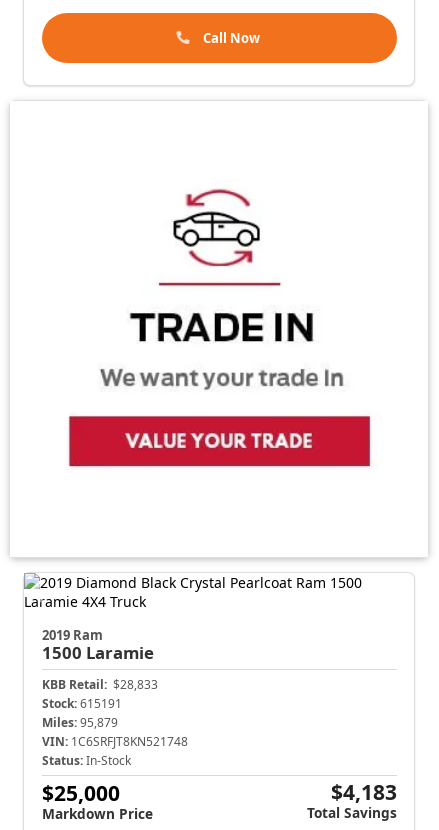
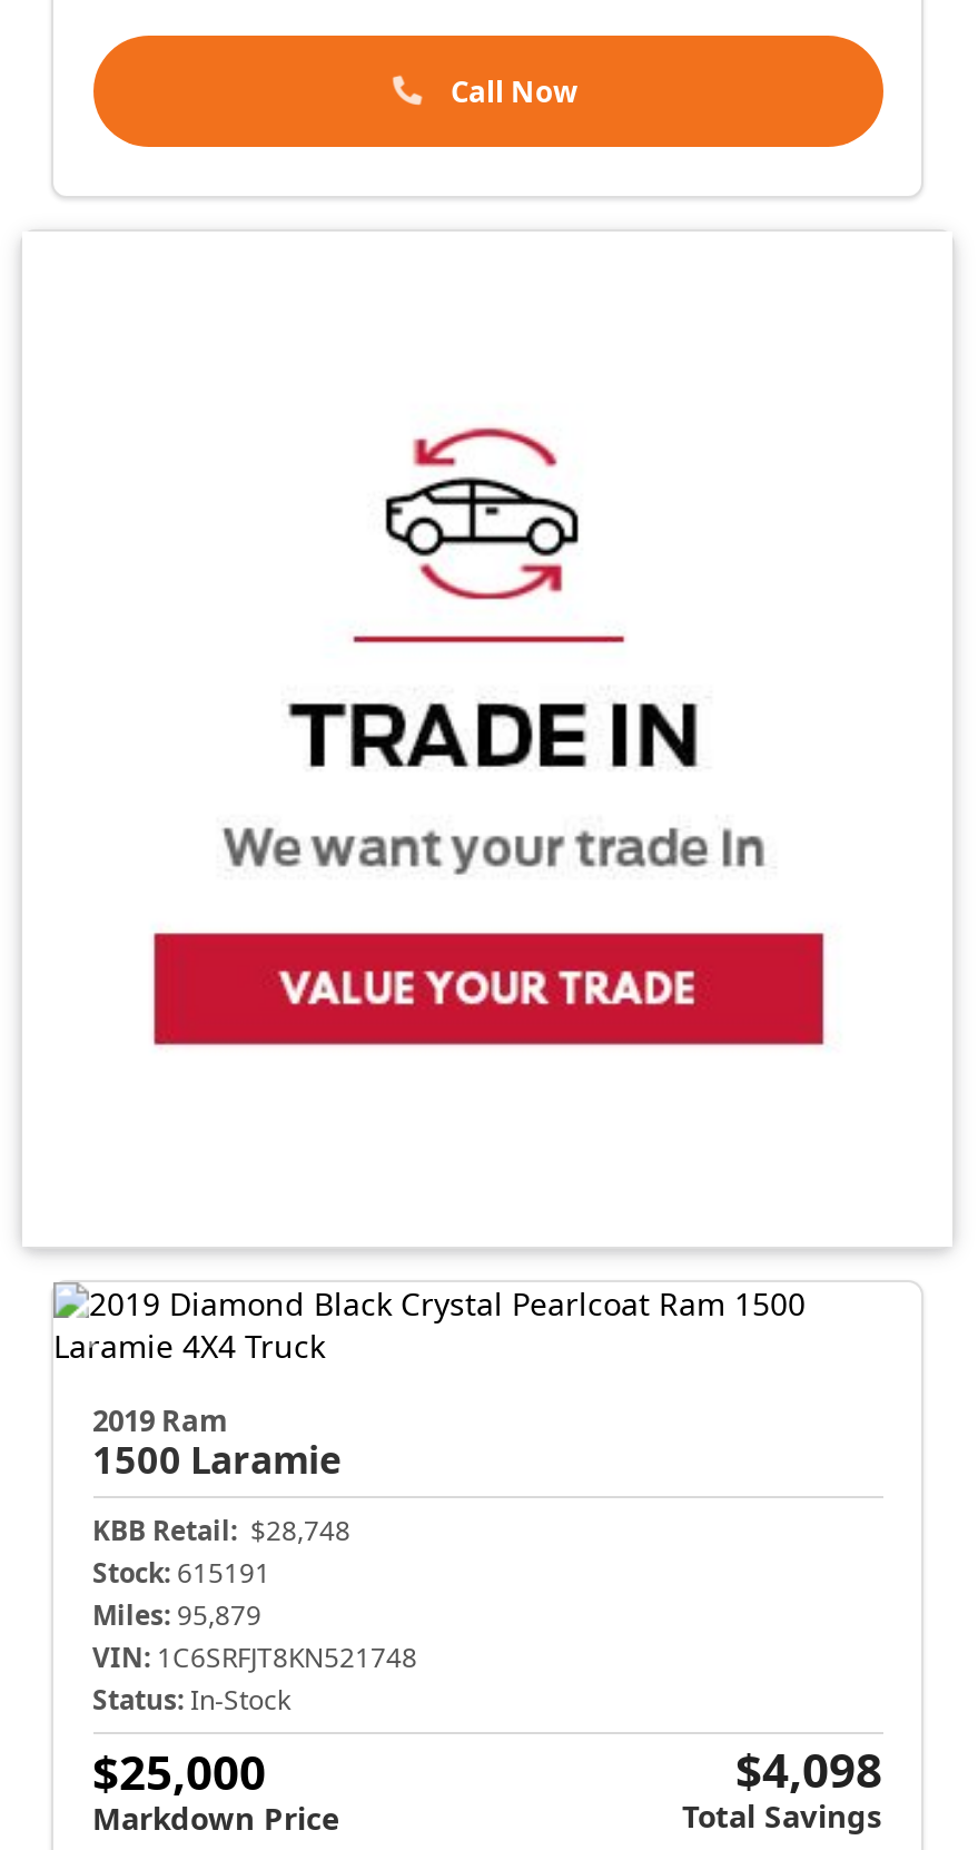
[41,676,157,693] KBB Retail: $28,833 -> [92,1512,350,1550] KBB Retail: $28,748
[330,778,396,806] $4,183 -> [735,1739,882,1801] $4,098

